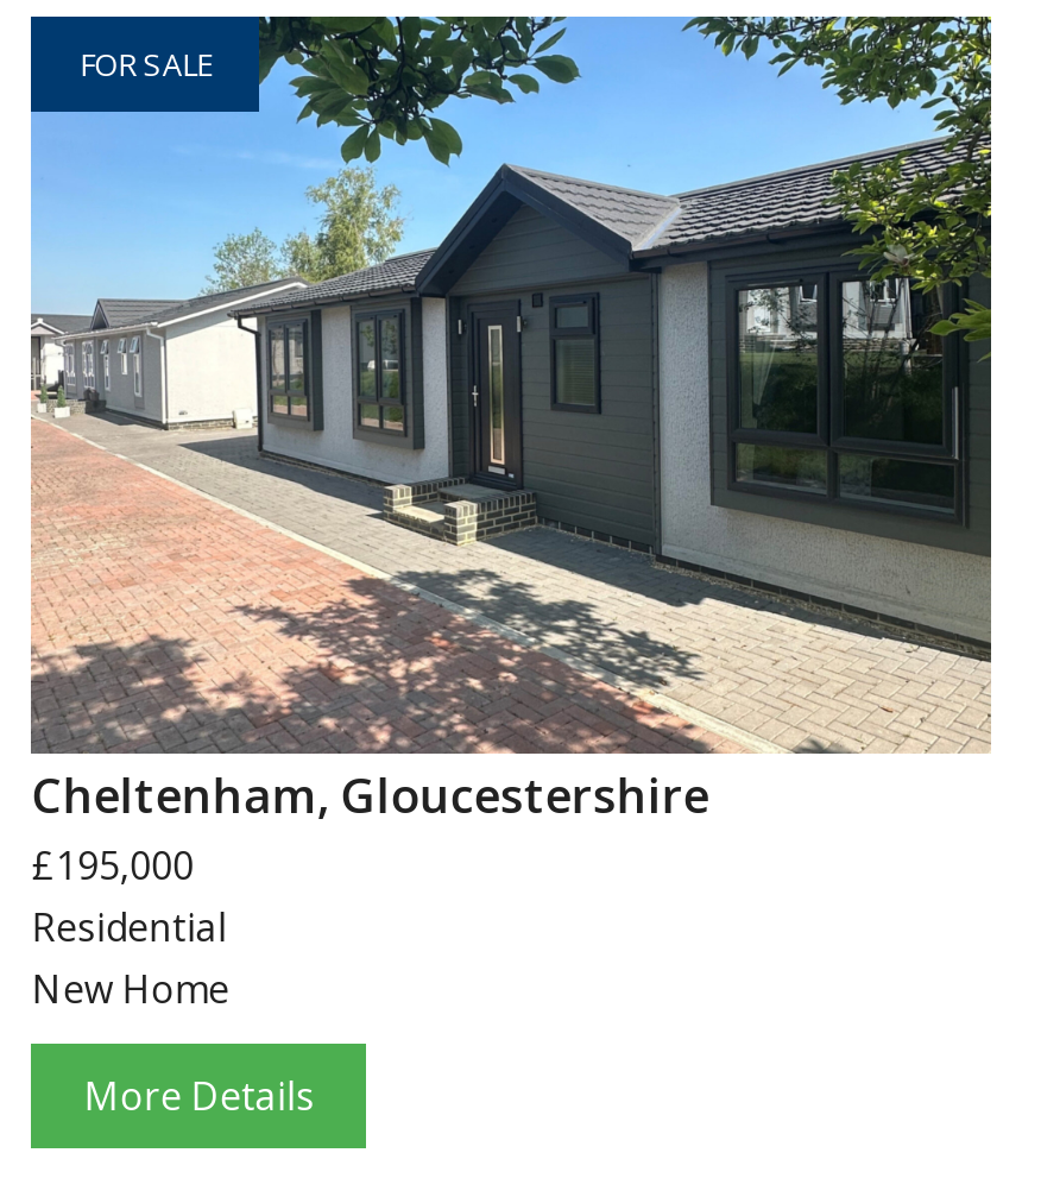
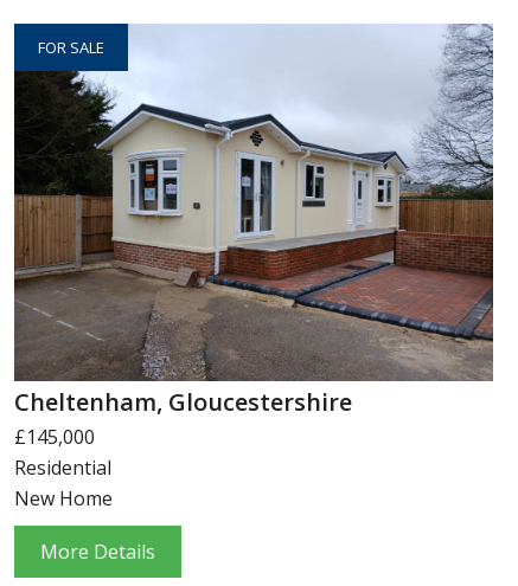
[29,13,991,892] [image] | £195,000 -> [13,22,493,450] [image] | £145,000

